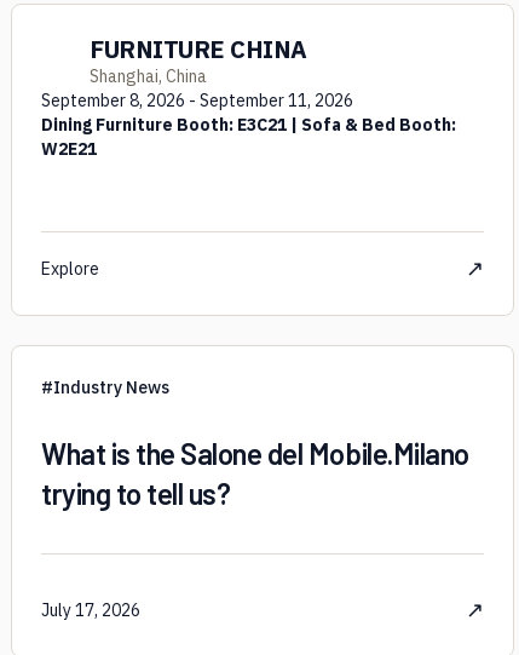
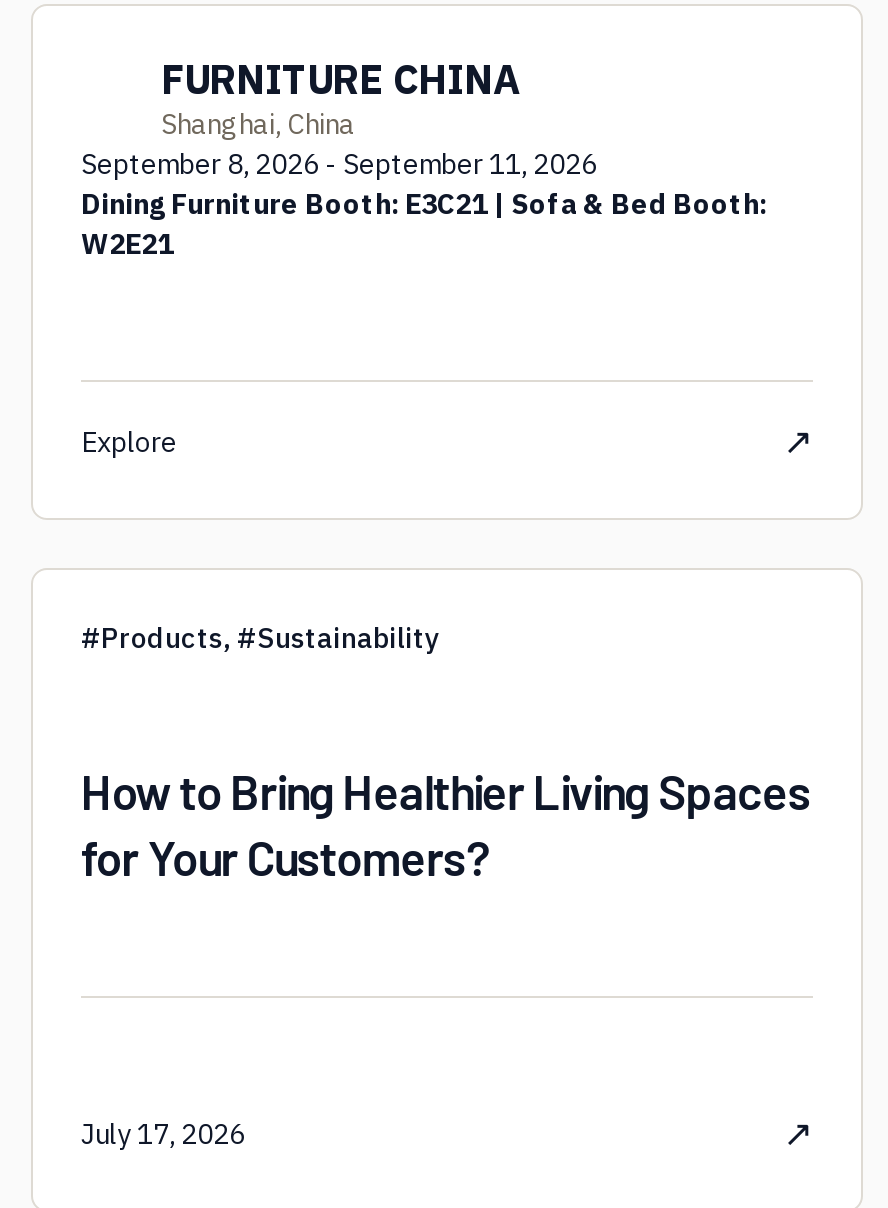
[41,377,169,398] #Industry News -> [81,620,439,656] #Products, #Sustainability
[41,436,469,511] What is the Salone del Mobile.Milano | trying to tell us? -> [81,761,810,885] How to Bring Healthier Living Spaces | for Your Customers?

